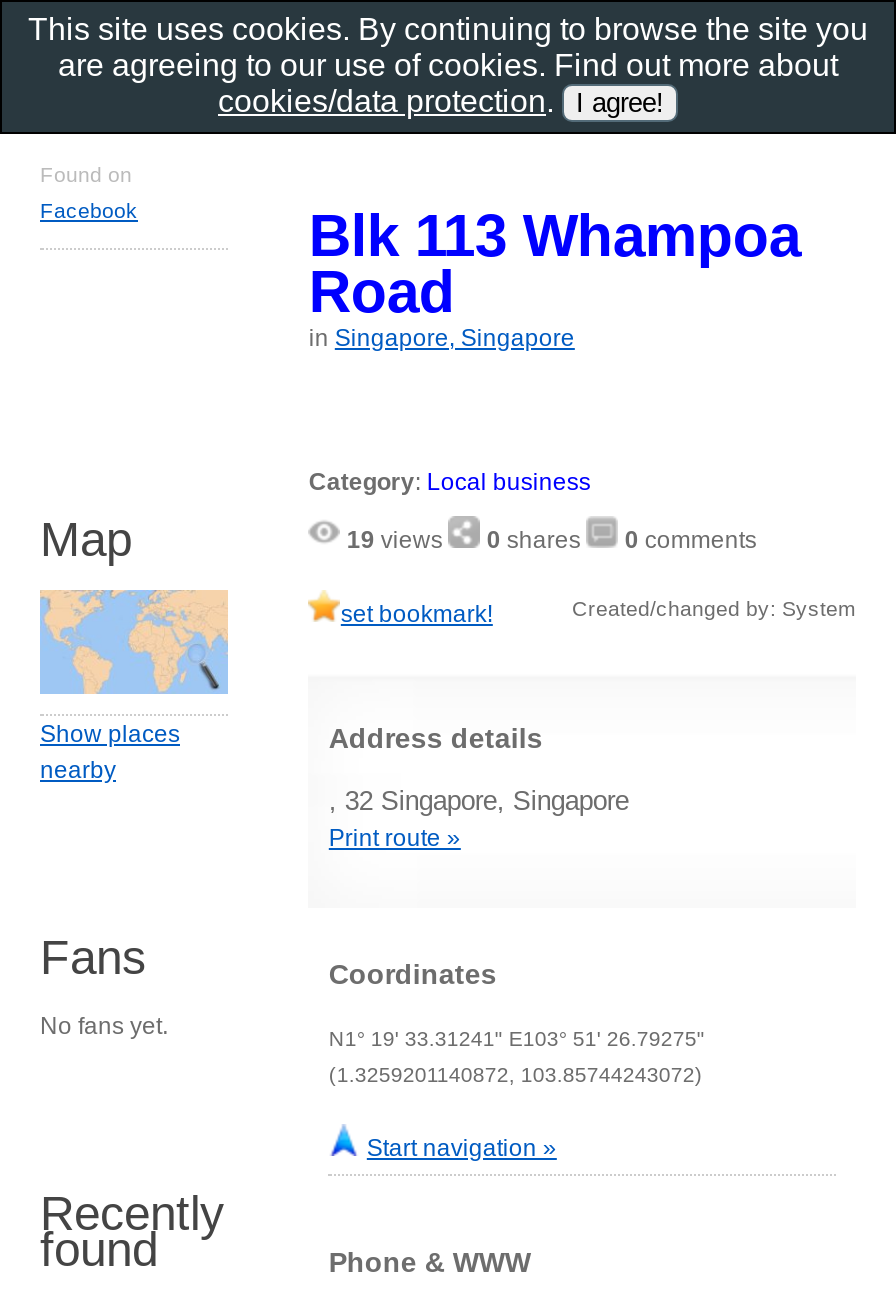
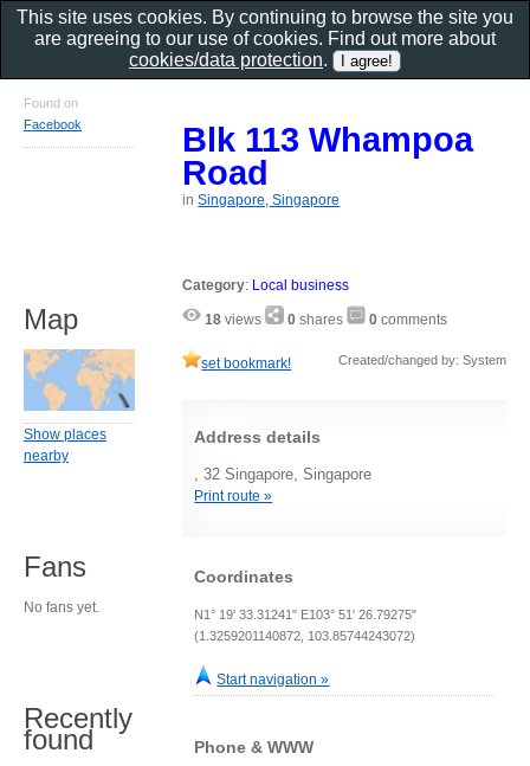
[347,526,757,554] 19 views 0 shares 0 comments -> [205,311,448,328] 18 views 0 shares 0 comments

